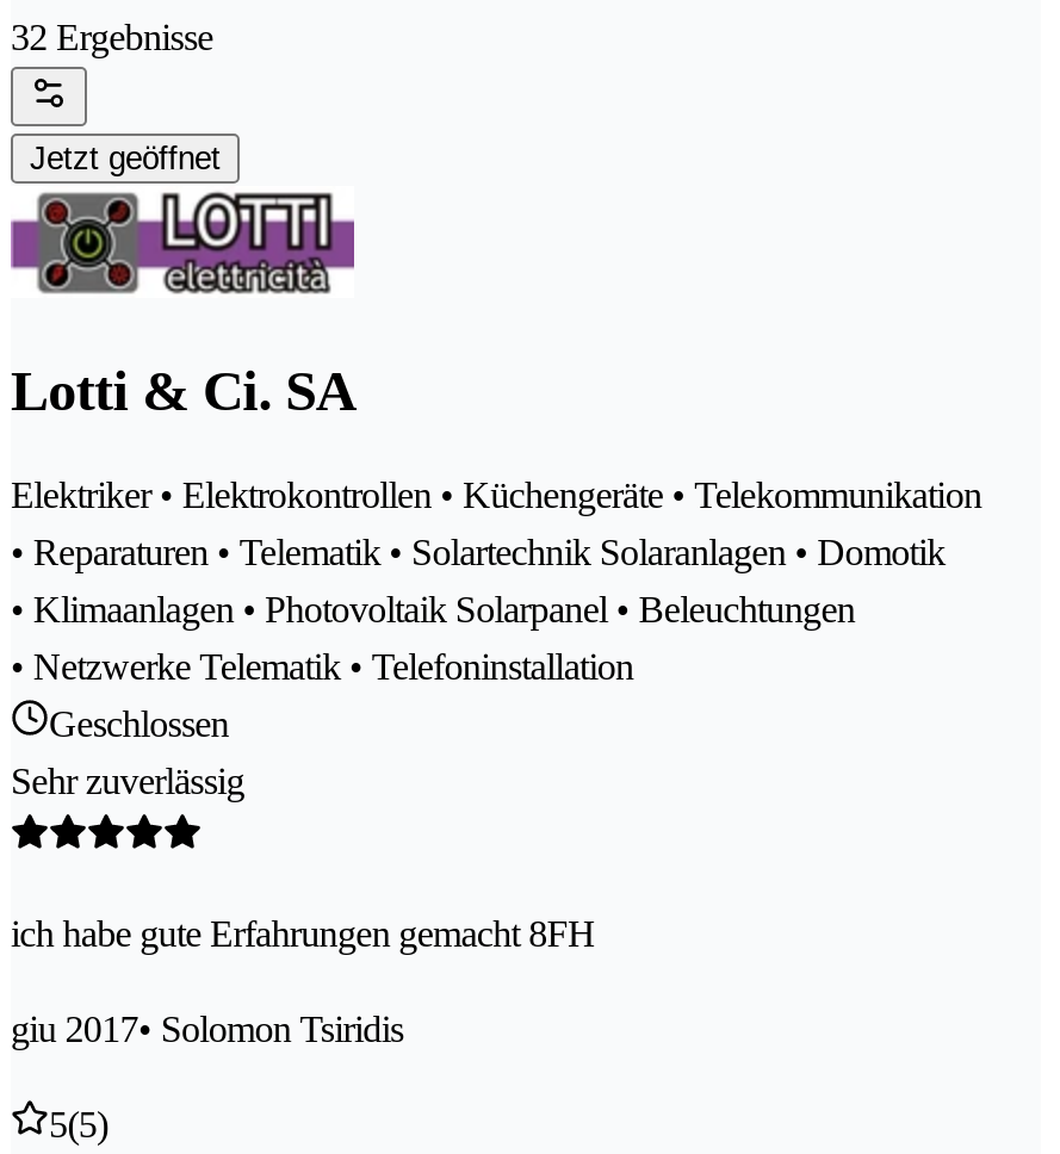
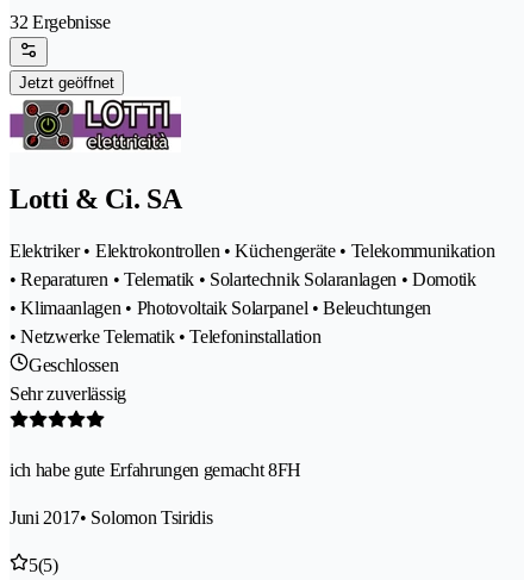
[11,1009,403,1050] giu 2017• Solomon Tsiridis -> [10,508,212,528] Juni 2017• Solomon Tsiridis

